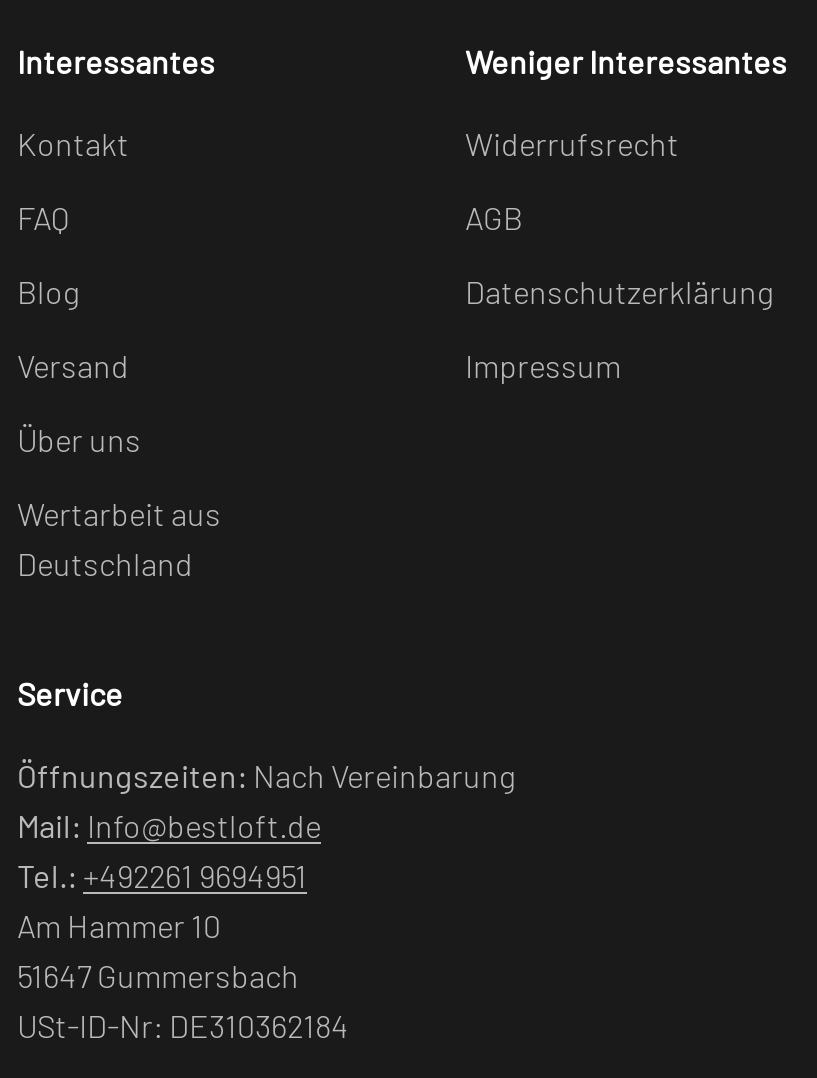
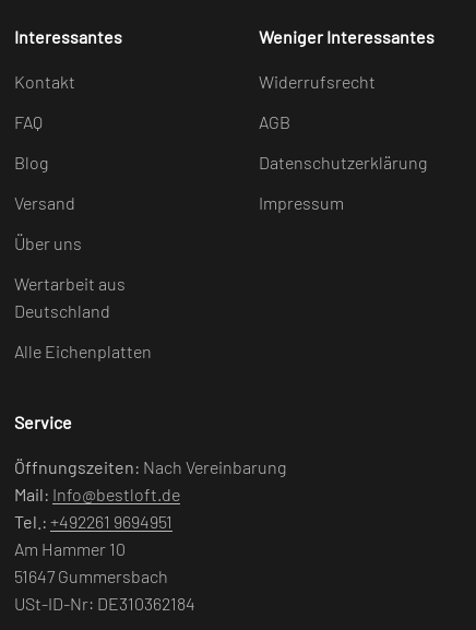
none -> [14,340,152,361] Alle Eichenplatten

